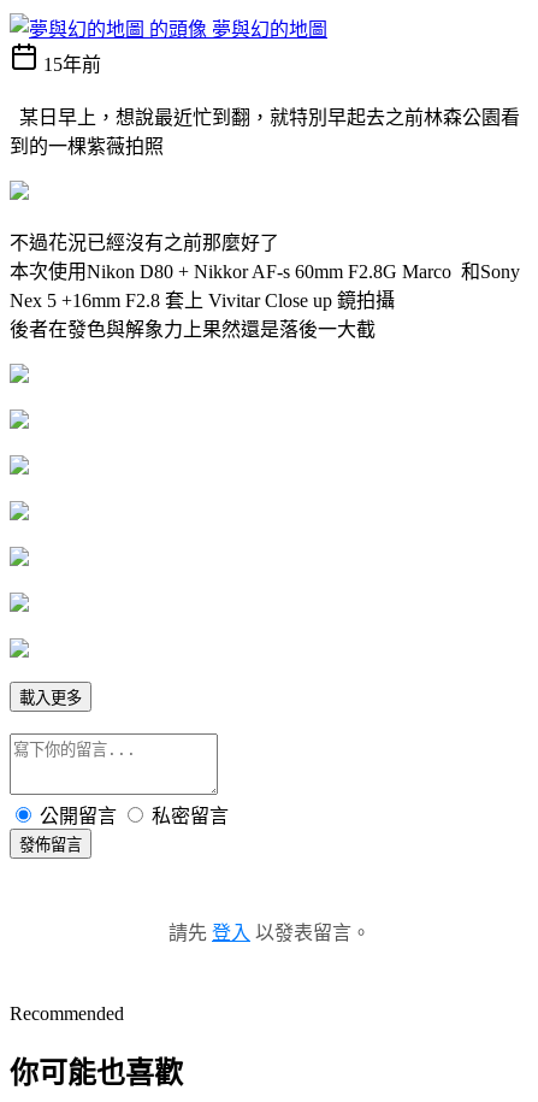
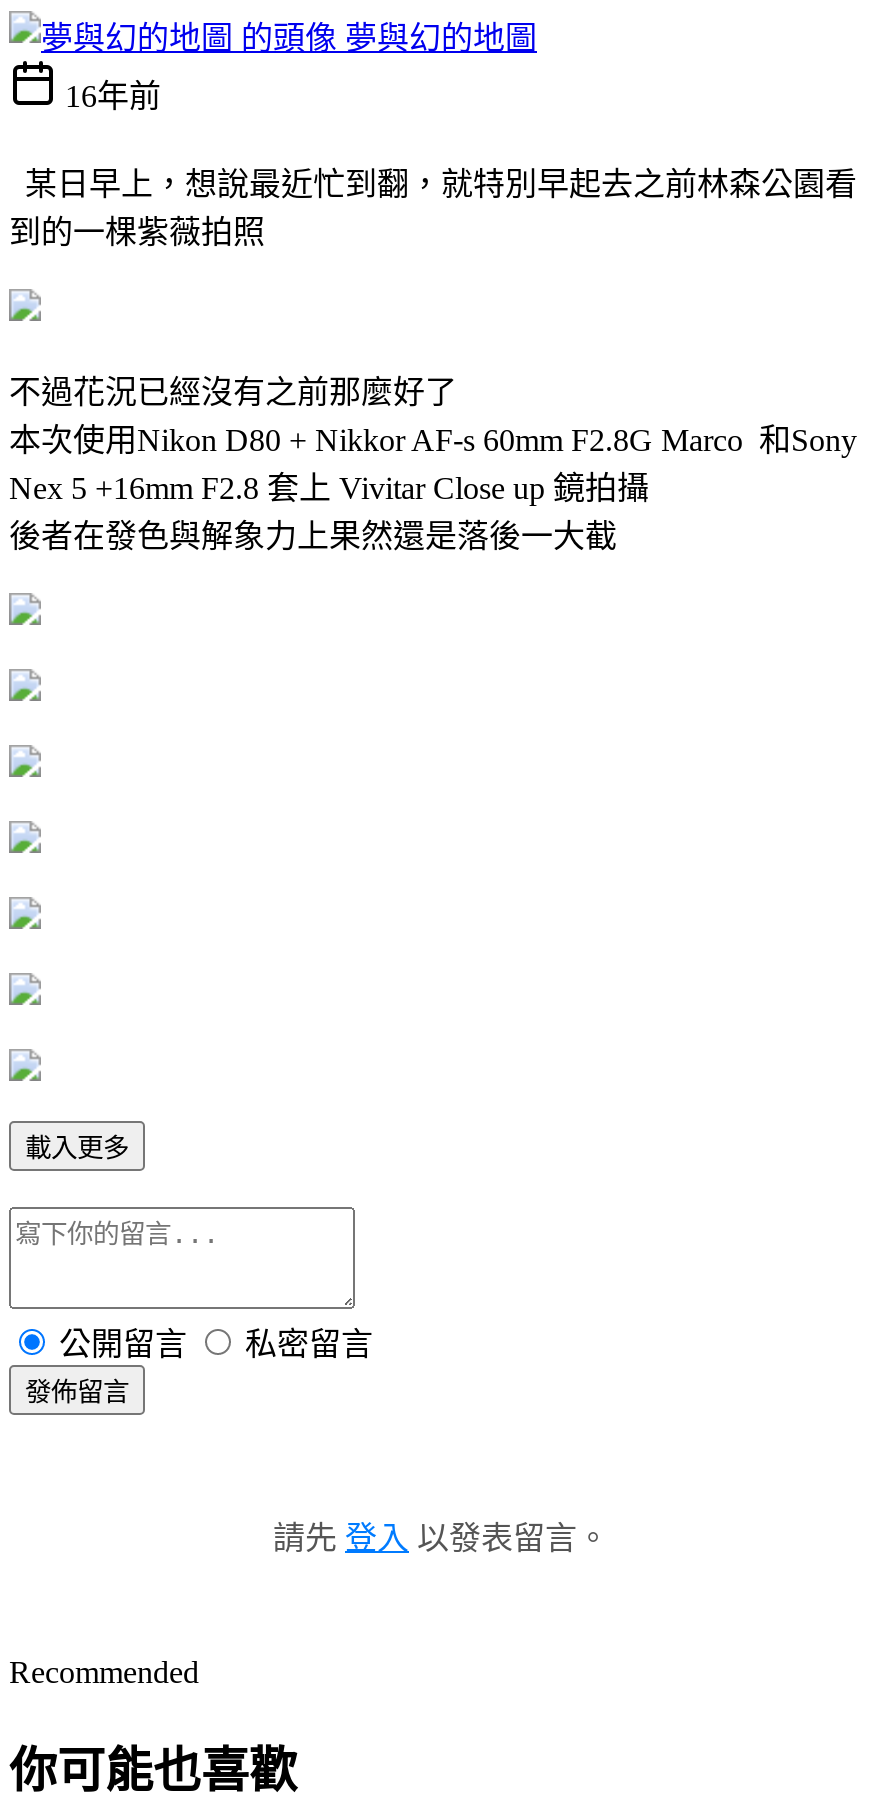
[43,54,101,75] 15年前 -> [65,79,161,113] 16年前

